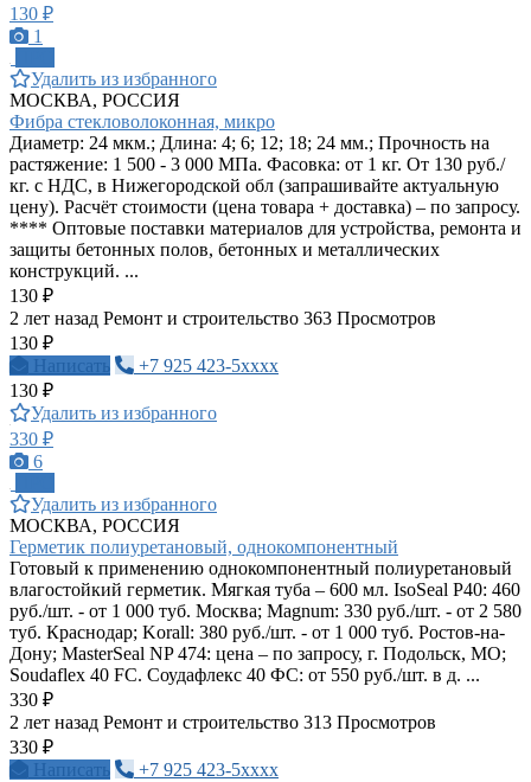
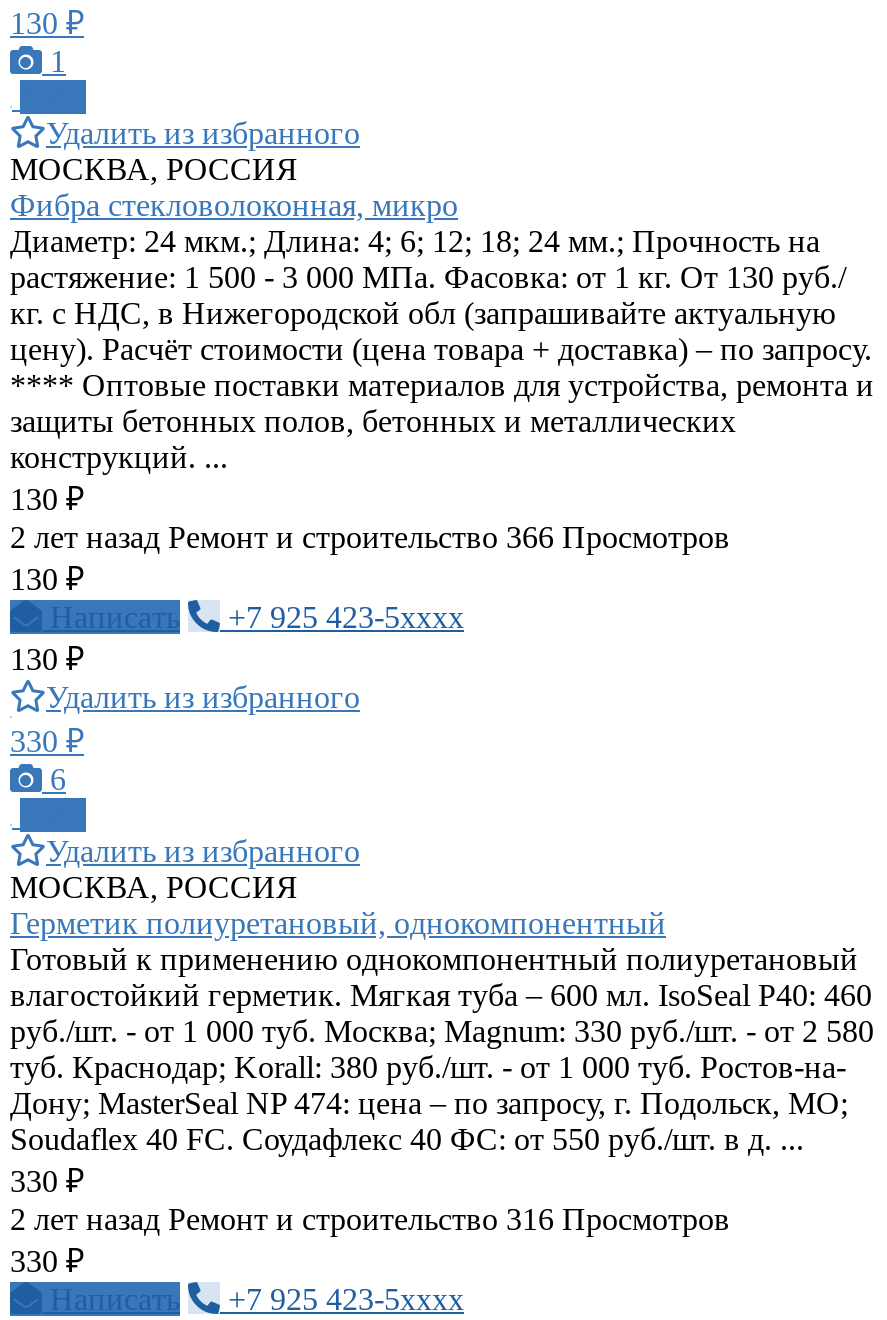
[9,308,436,328] 2 лет назад Ремонт и строительство 363 Просмотров -> [10,520,730,554] 2 лет назад Ремонт и строительство 366 Просмотров
[9,712,436,732] 2 лет назад Ремонт и строительство 313 Просмотров -> [10,1202,730,1236] 2 лет назад Ремонт и строительство 316 Просмотров

